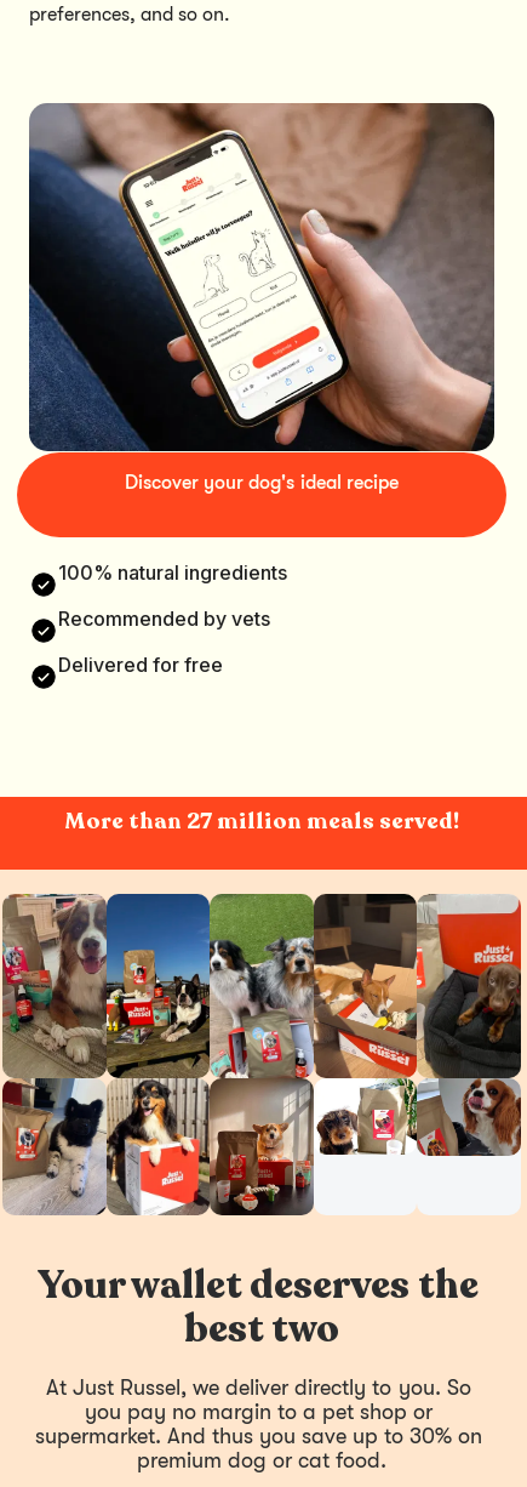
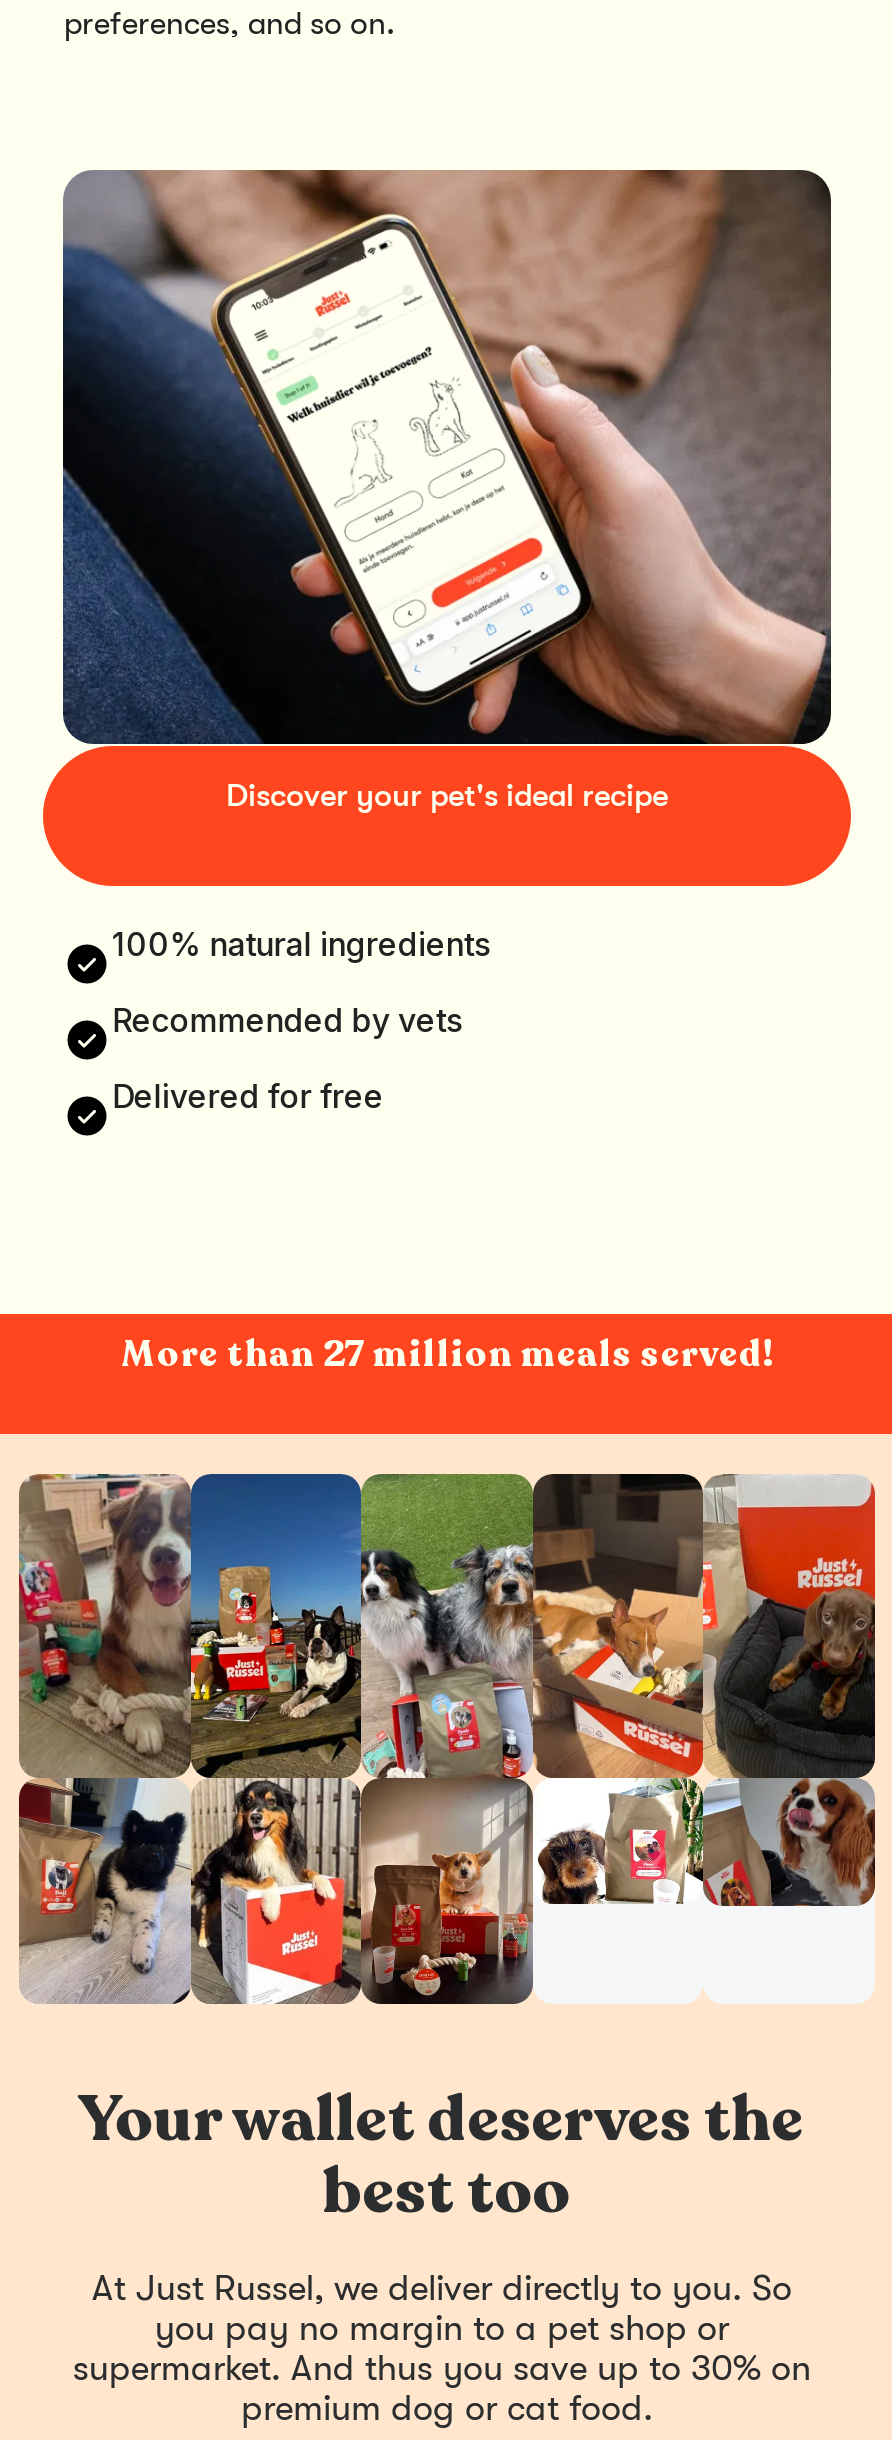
[125,472,398,494] Discover your dog's ideal recipe -> [226,779,668,815] Discover your pet's ideal recipe
[184,1303,339,1356] best two -> [323,2149,571,2237] best too

